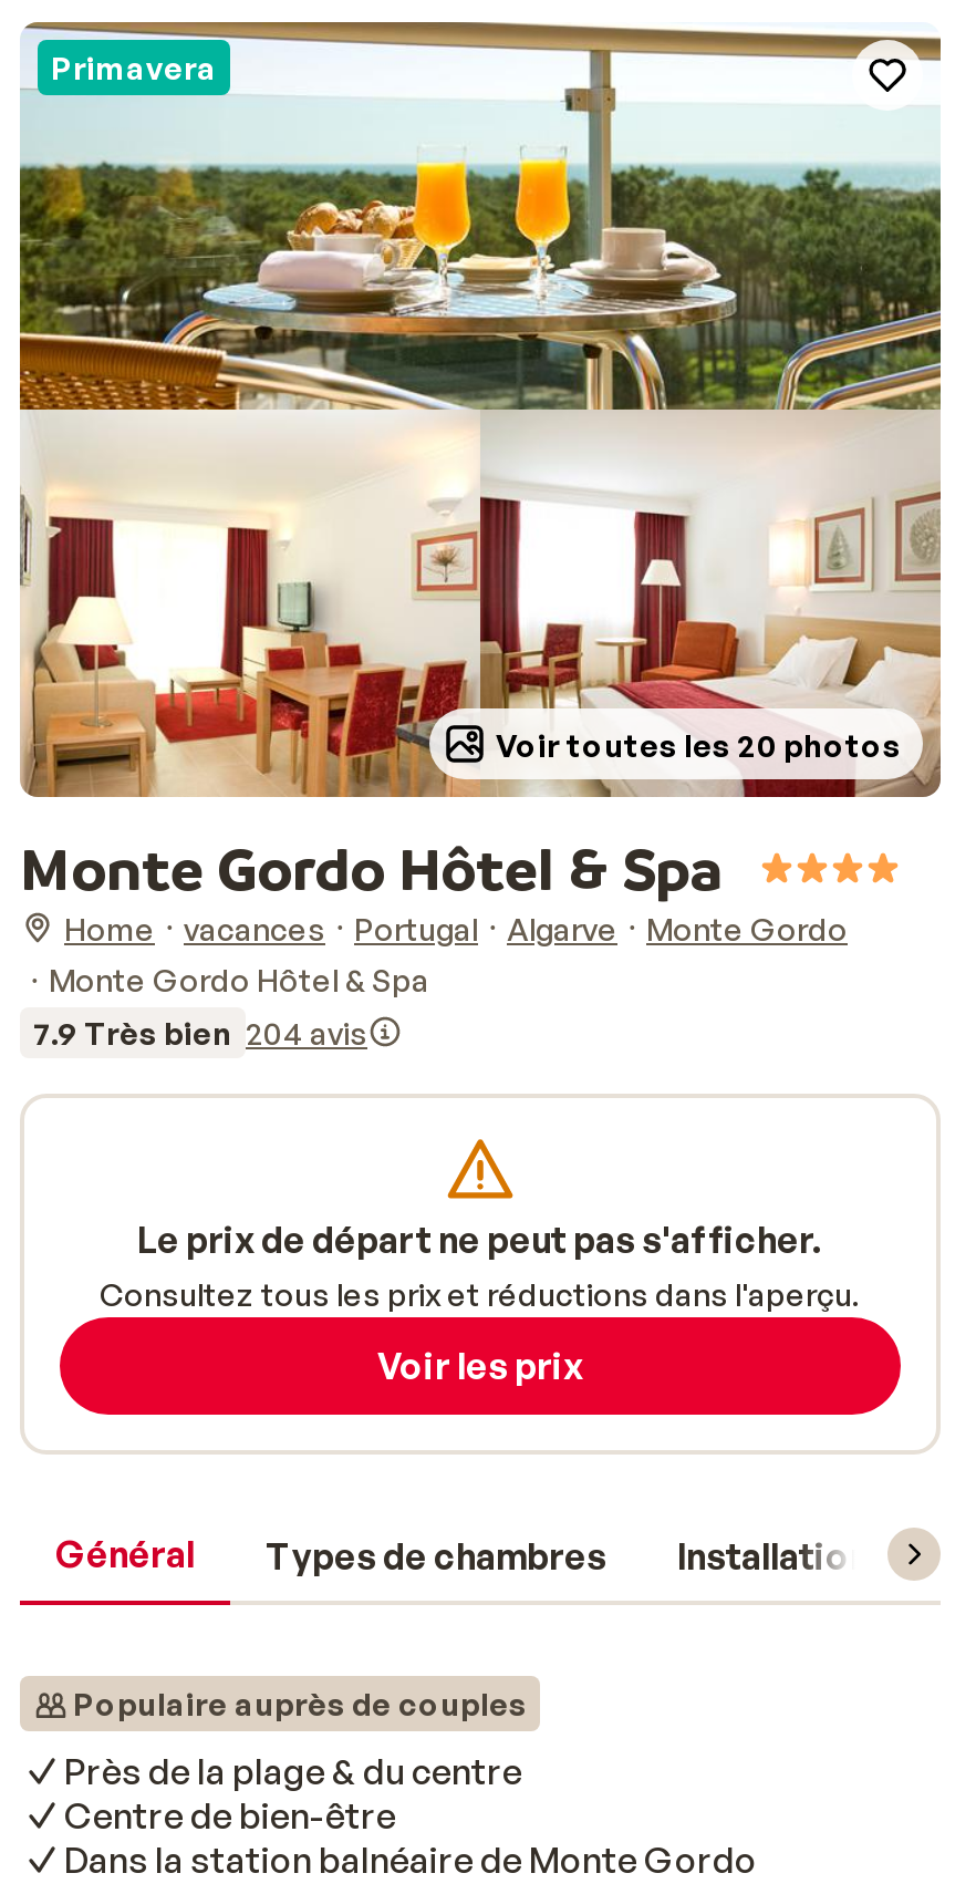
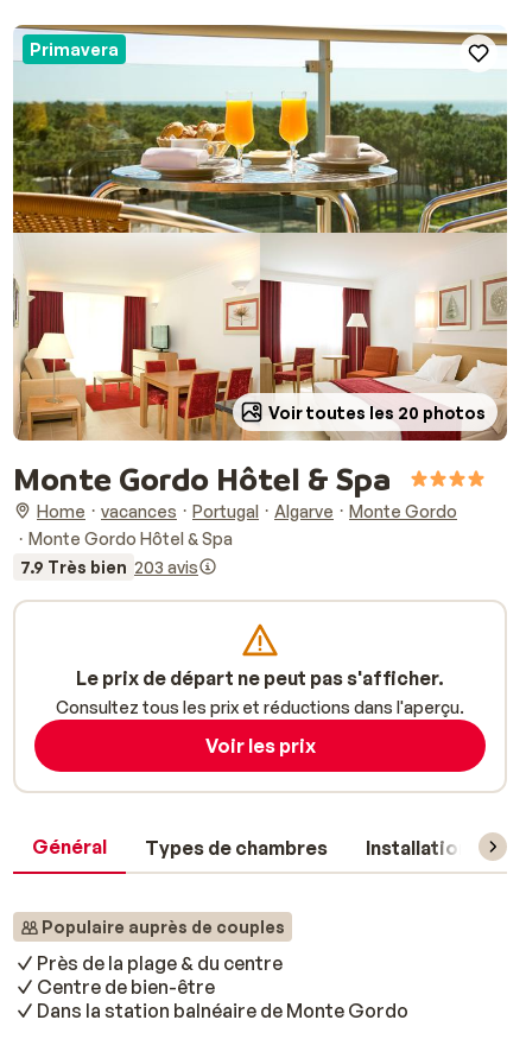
[33,1013,367,1051] 7.9 Très bien 204 avis -> [20,556,198,576] 7.9 Très bien 203 avis

